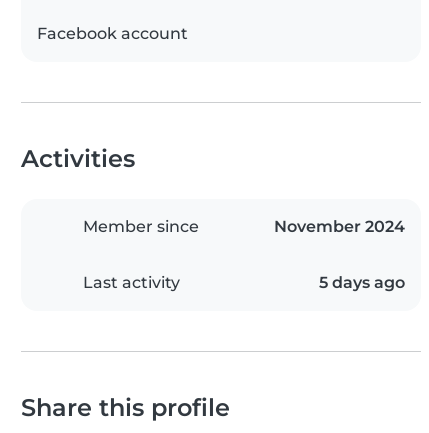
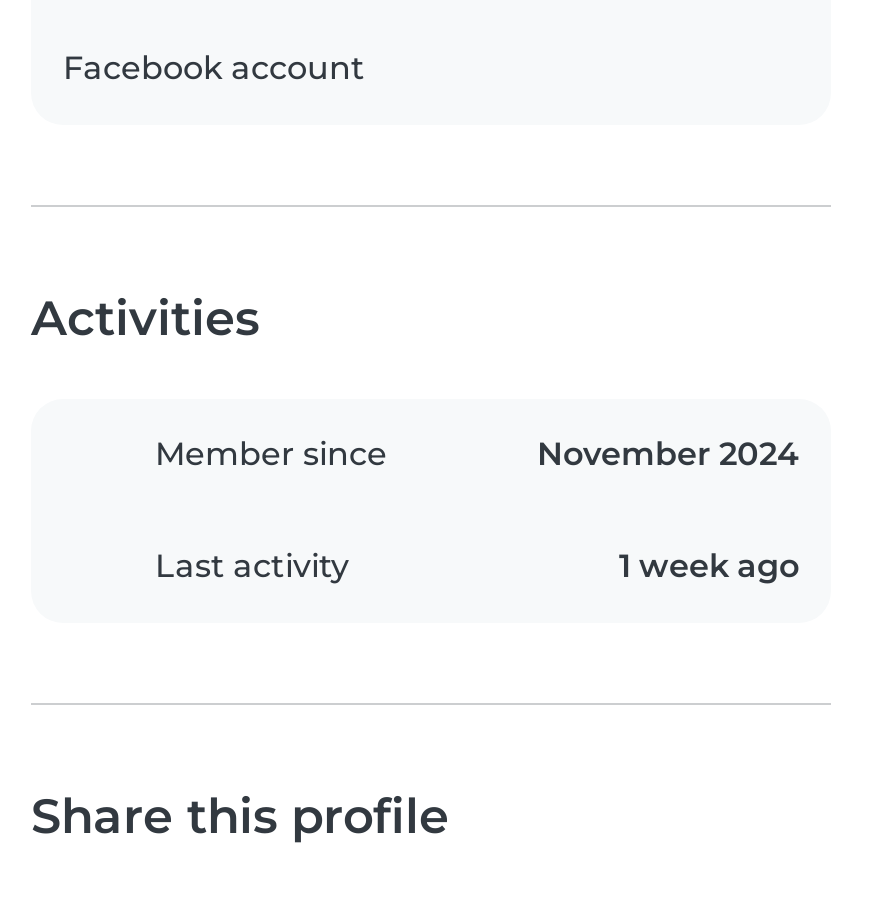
[319,273,405,292] 5 days ago -> [619,547,799,585] 1 week ago

